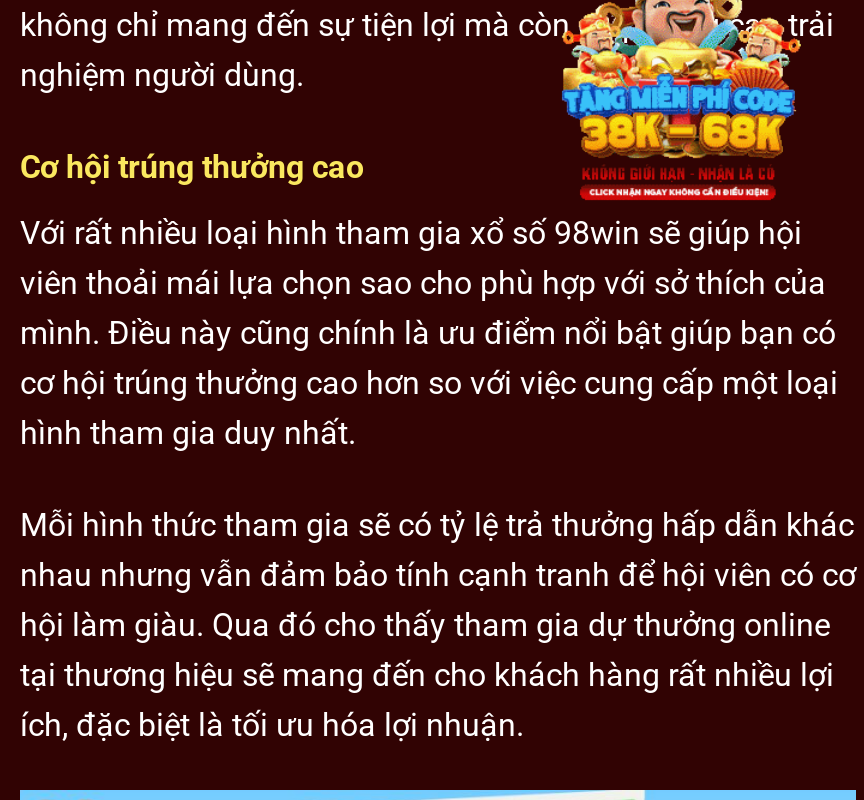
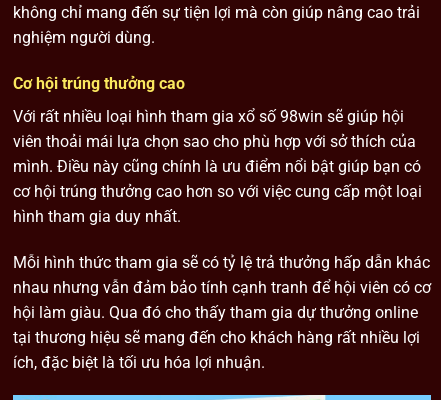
[560,50,800,202] [image] -> none

